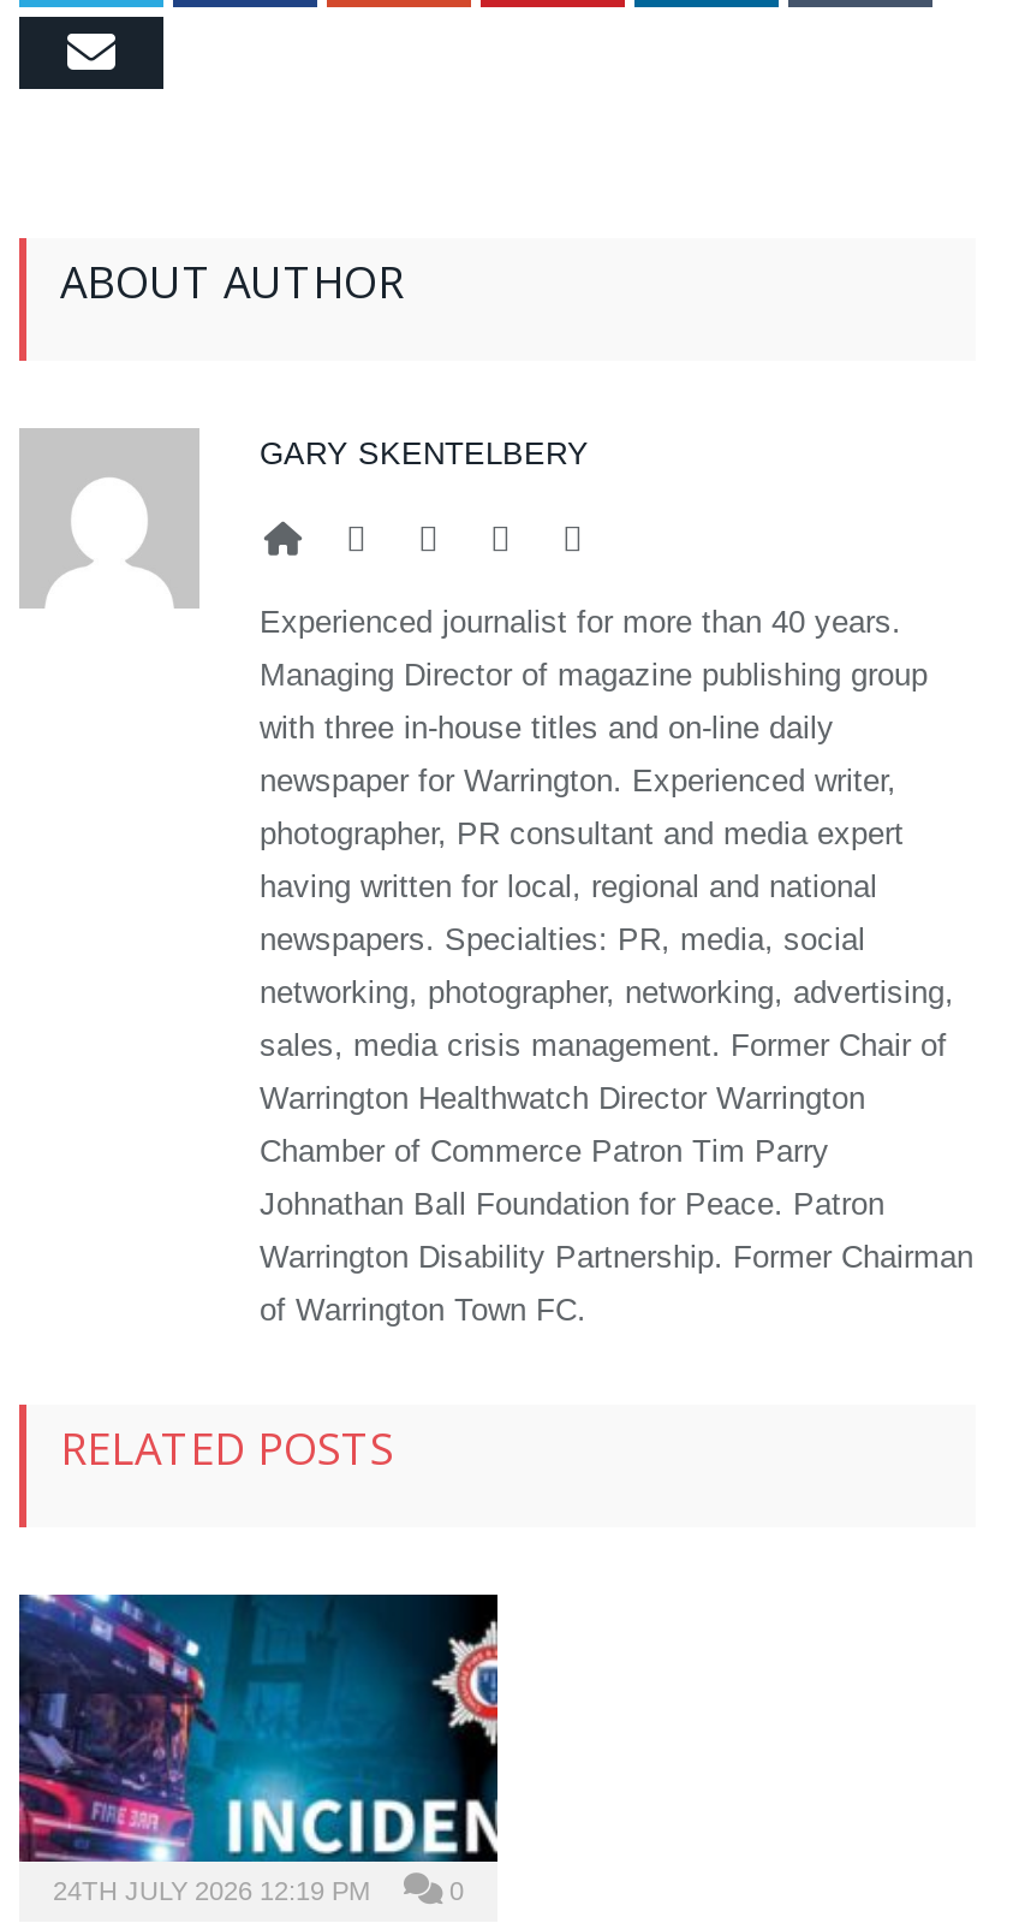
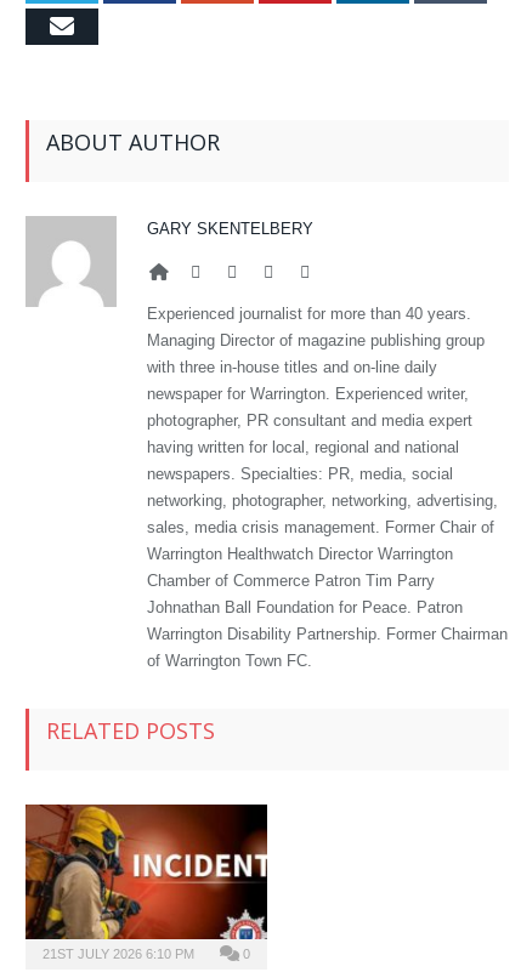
[17,1592,500,1904] [image] | 24TH JULY 2026 12:19 PM -> [24,803,268,961] [image] | 21ST JULY 2026 6:10 PM

